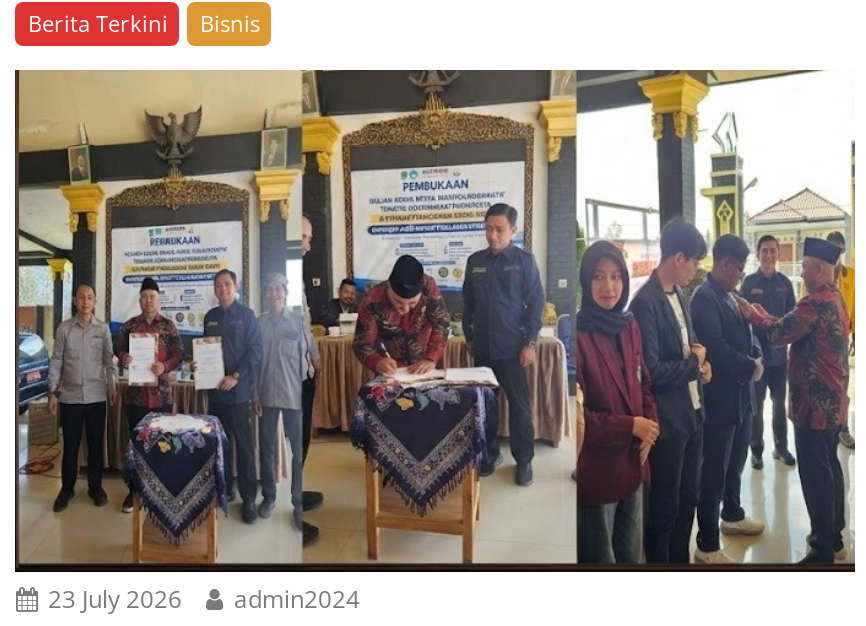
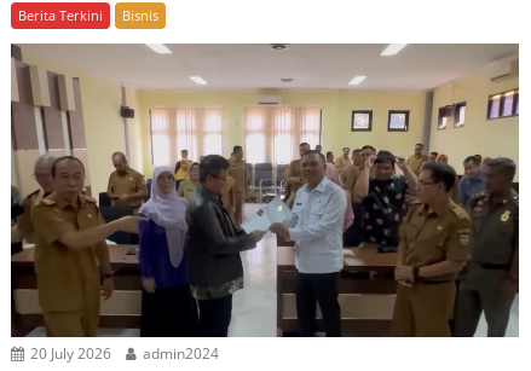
[15,68,857,615] [image] | 23 July 2026 admin2024 -> [11,42,520,364] [image] | 20 July 2026 admin2024

